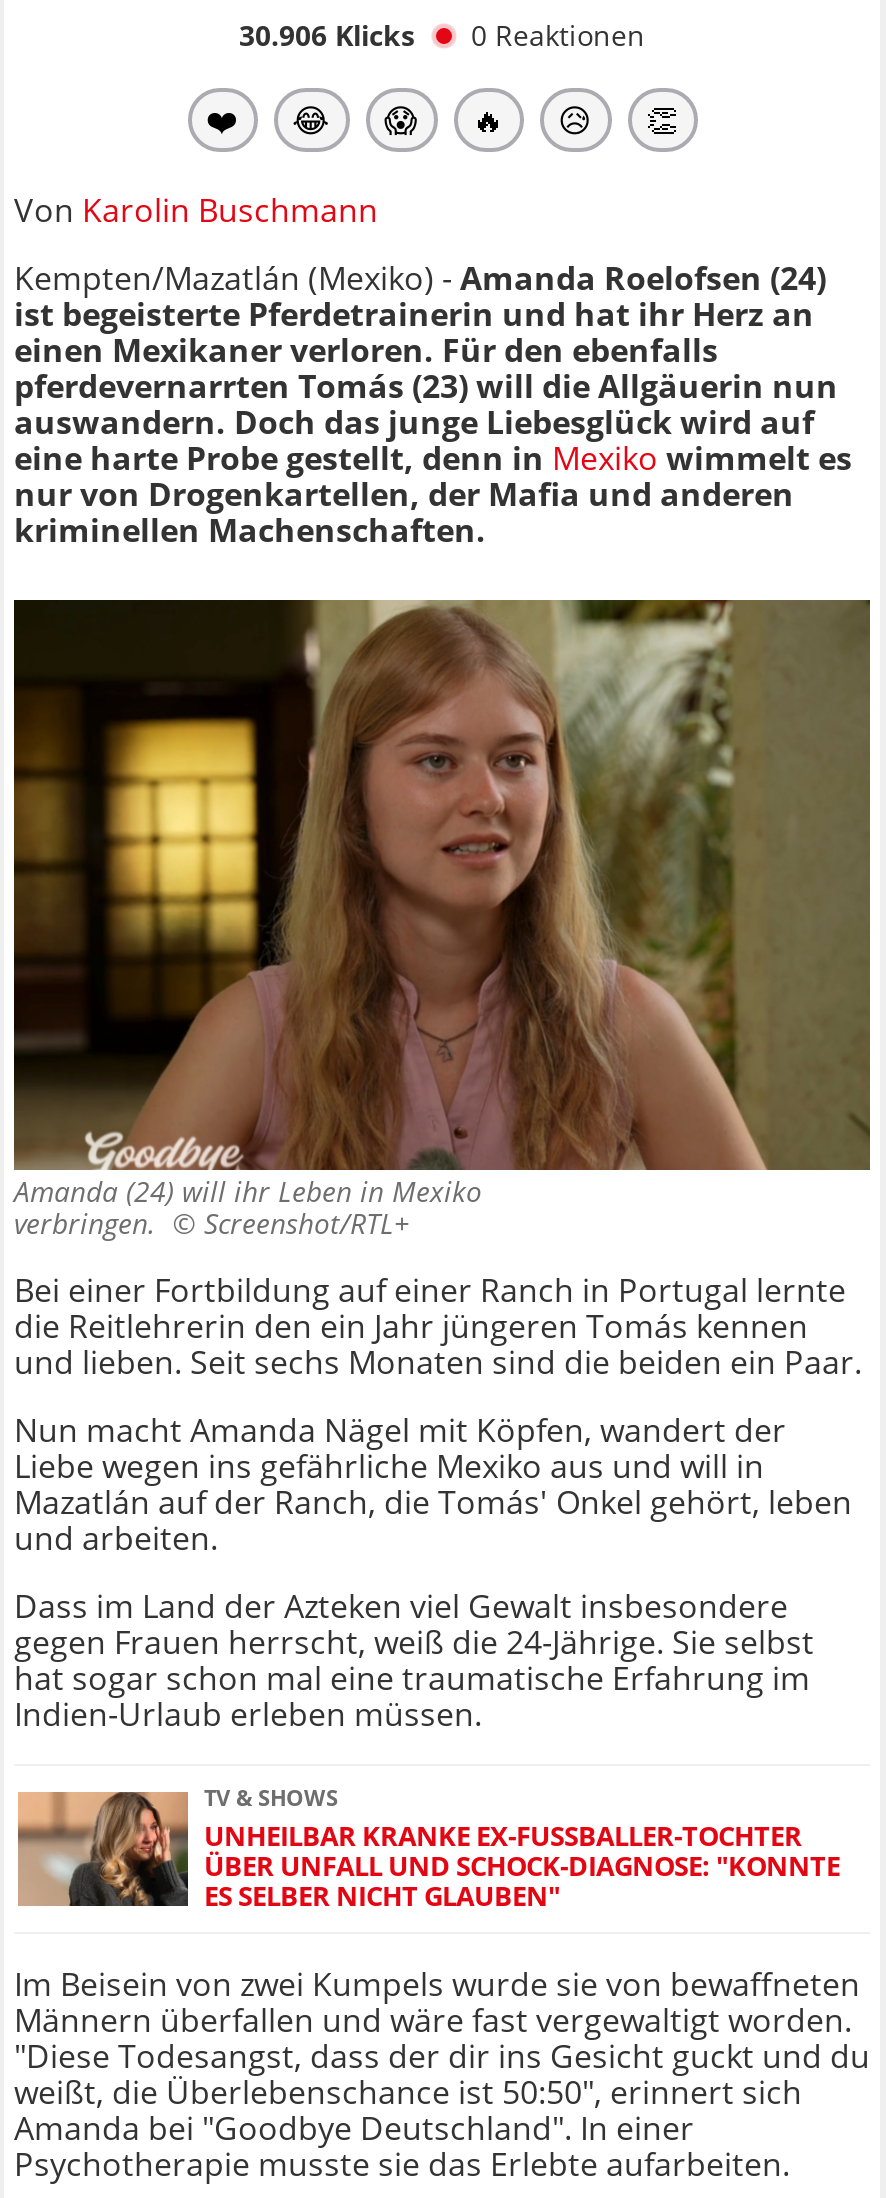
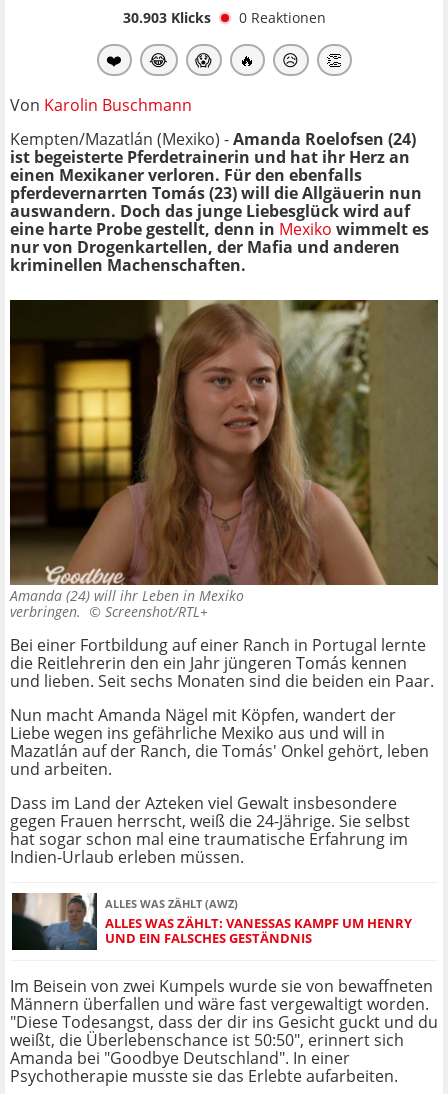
[239,16,645,54] 30.906 Klicks 0 Reaktionen -> [122,8,325,27] 30.903 Klicks 0 Reaktionen
[16,1782,840,1914] [image] | TV & SHOWS | UNHEILBAR KRANKE EX-FUSSBALLER-TOCHTER Ü | BER UNFALL UND SCHOCK-DIAGNOSE: "KONNTE E | S SELBER NICHT GLAUBEN" -> [11,892,412,951] [image] | ALLES WAS ZÄHLT (AWZ) | ALLES WAS ZÄHLT: VANESSAS KAMPF UM HENRY | UND EIN FALSCHES GESTÄNDNIS

